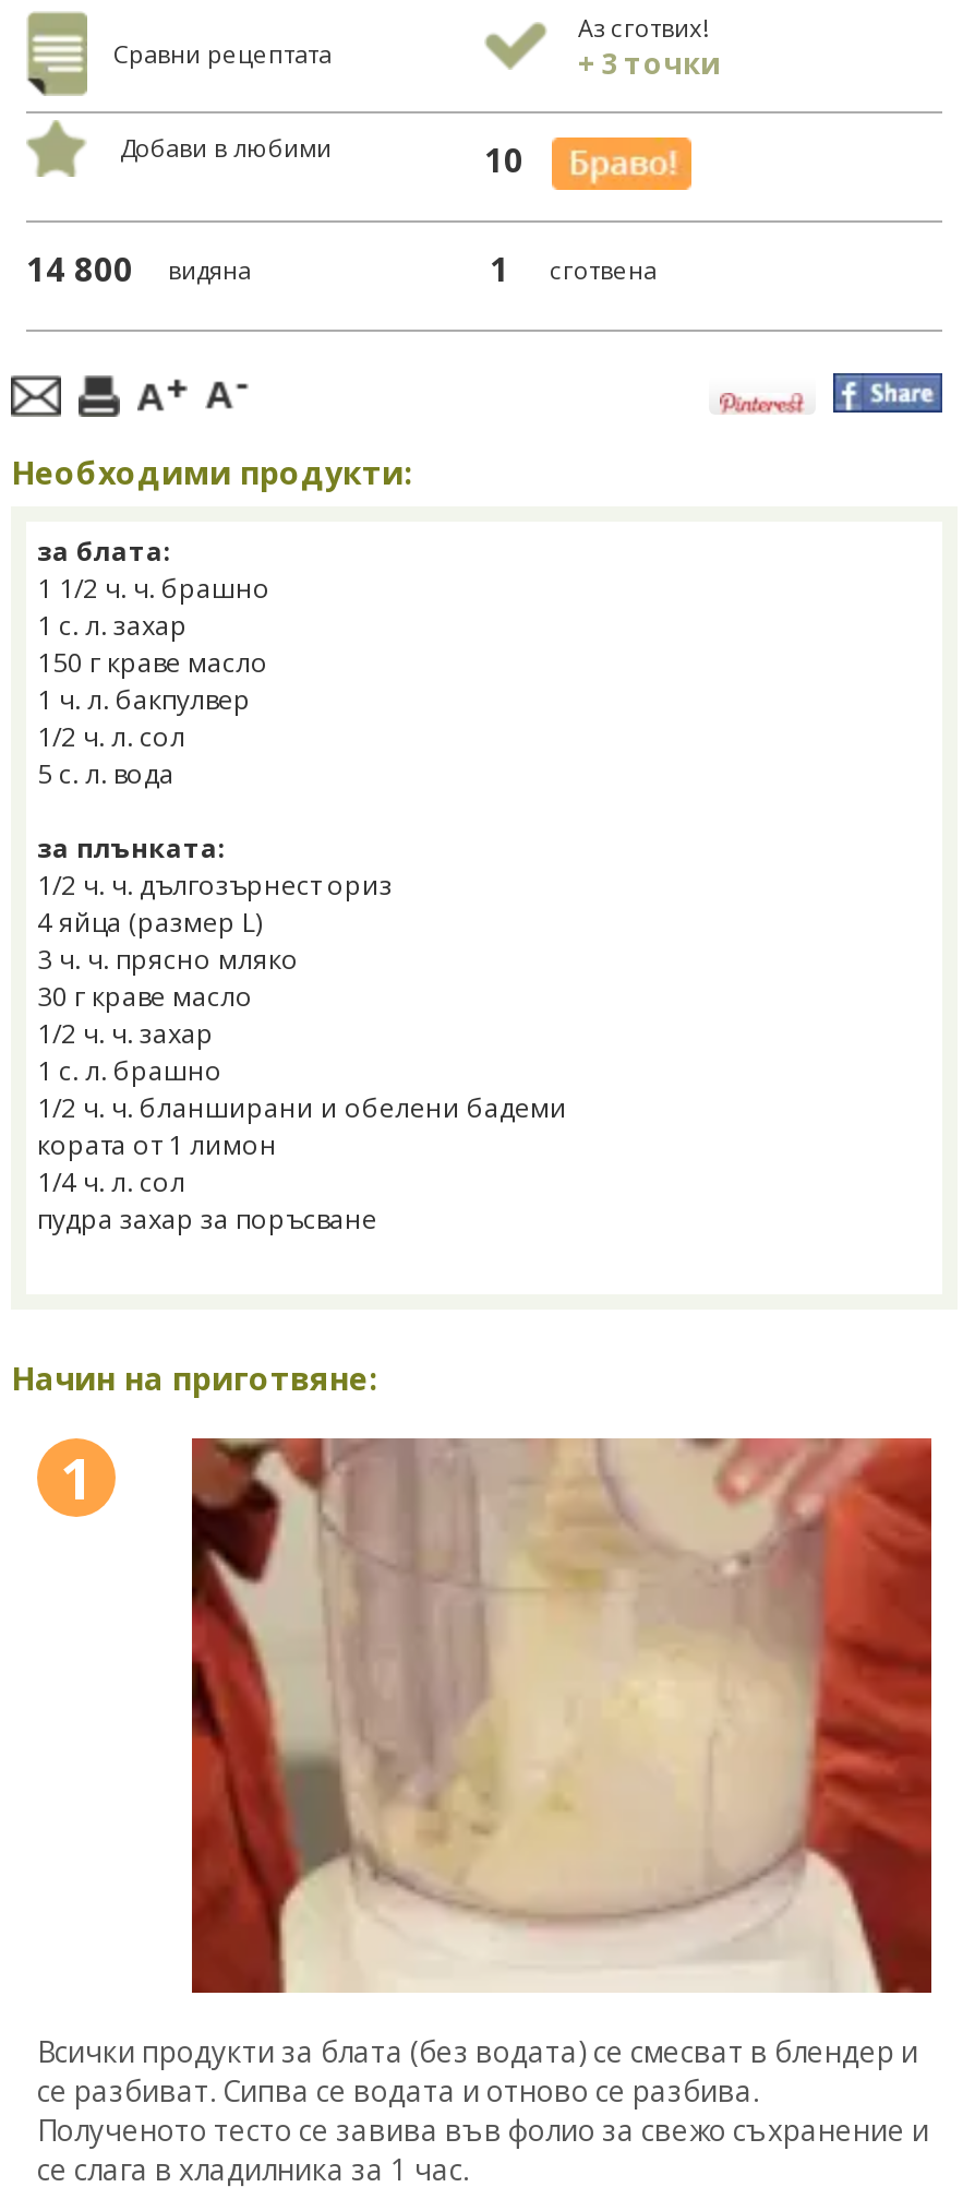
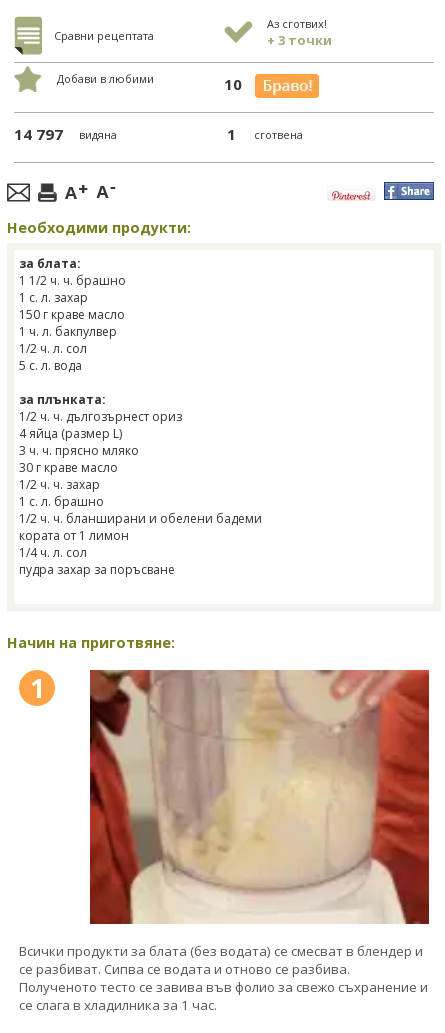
[26,246,251,290] 14 800 видяна -> [14,124,117,144] 14 797 видяна

